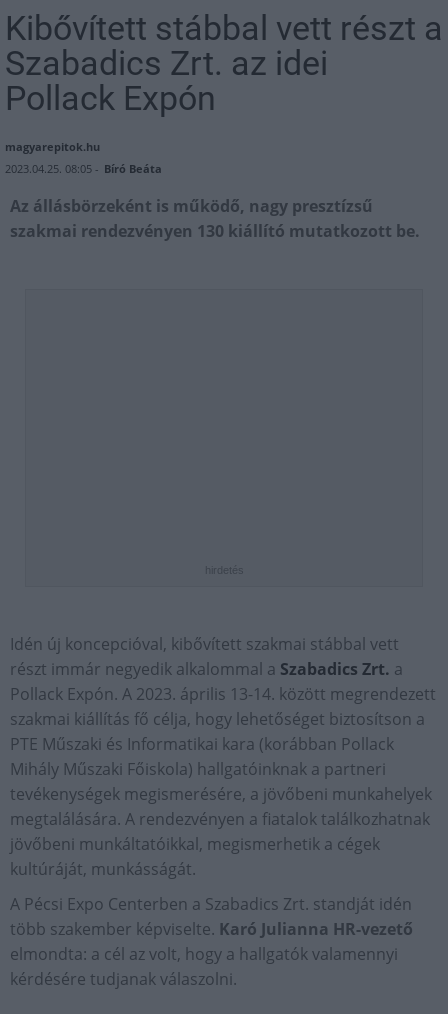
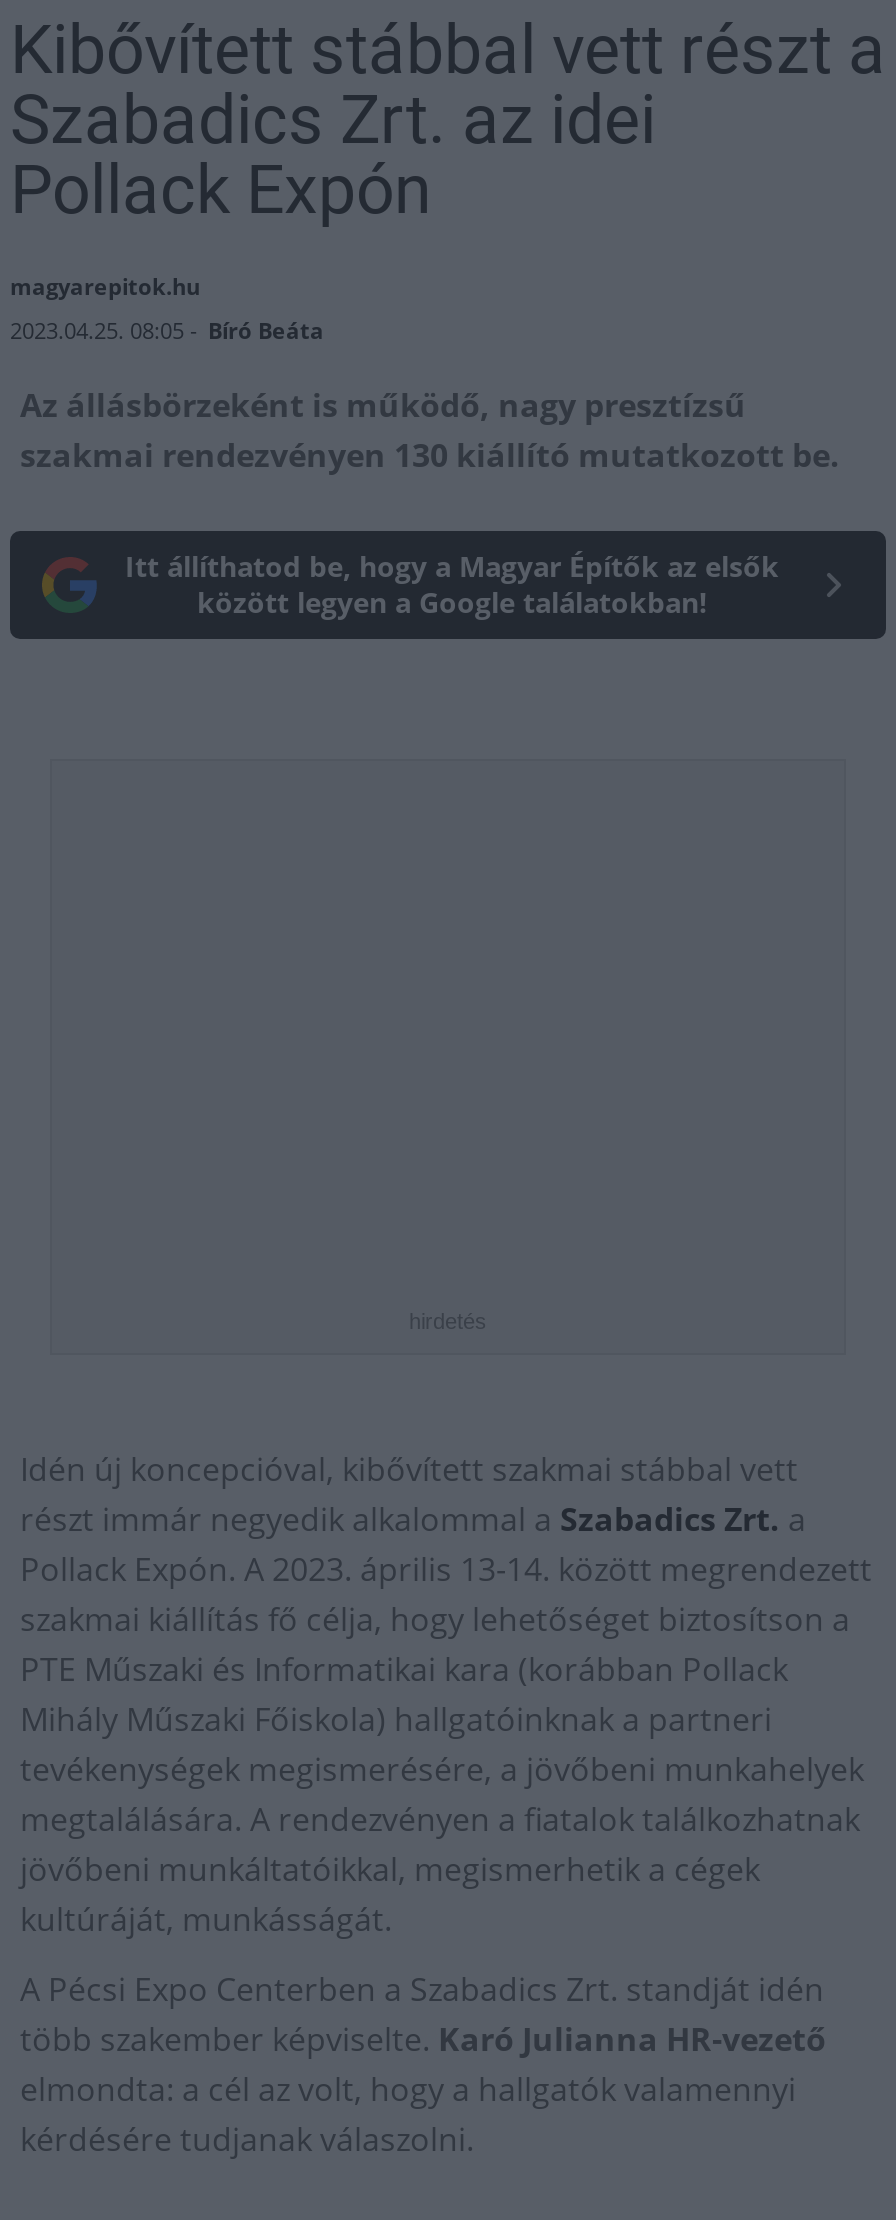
none -> [125,548,779,622] Itt állíthatod be, hogy a Magyar Építők az elsők | között legyen a Google találatokban!

